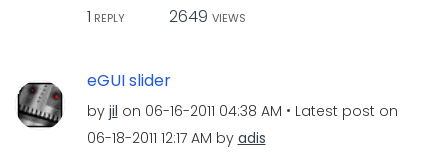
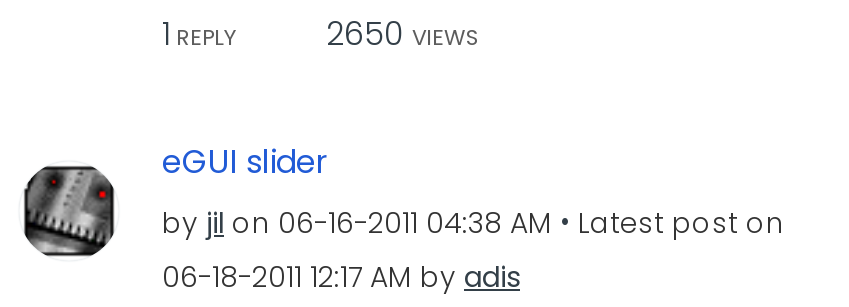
[86,5,245,28] 1 REPLY 2649 VIEWS -> [162,10,480,56] 1 REPLY 2650 VIEWS

